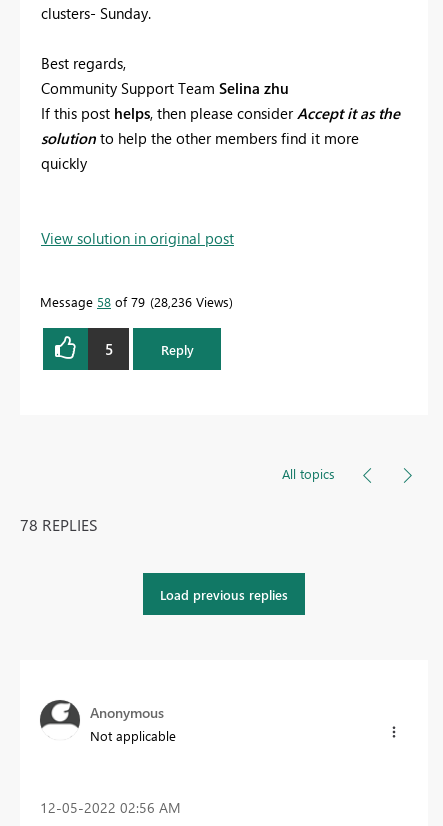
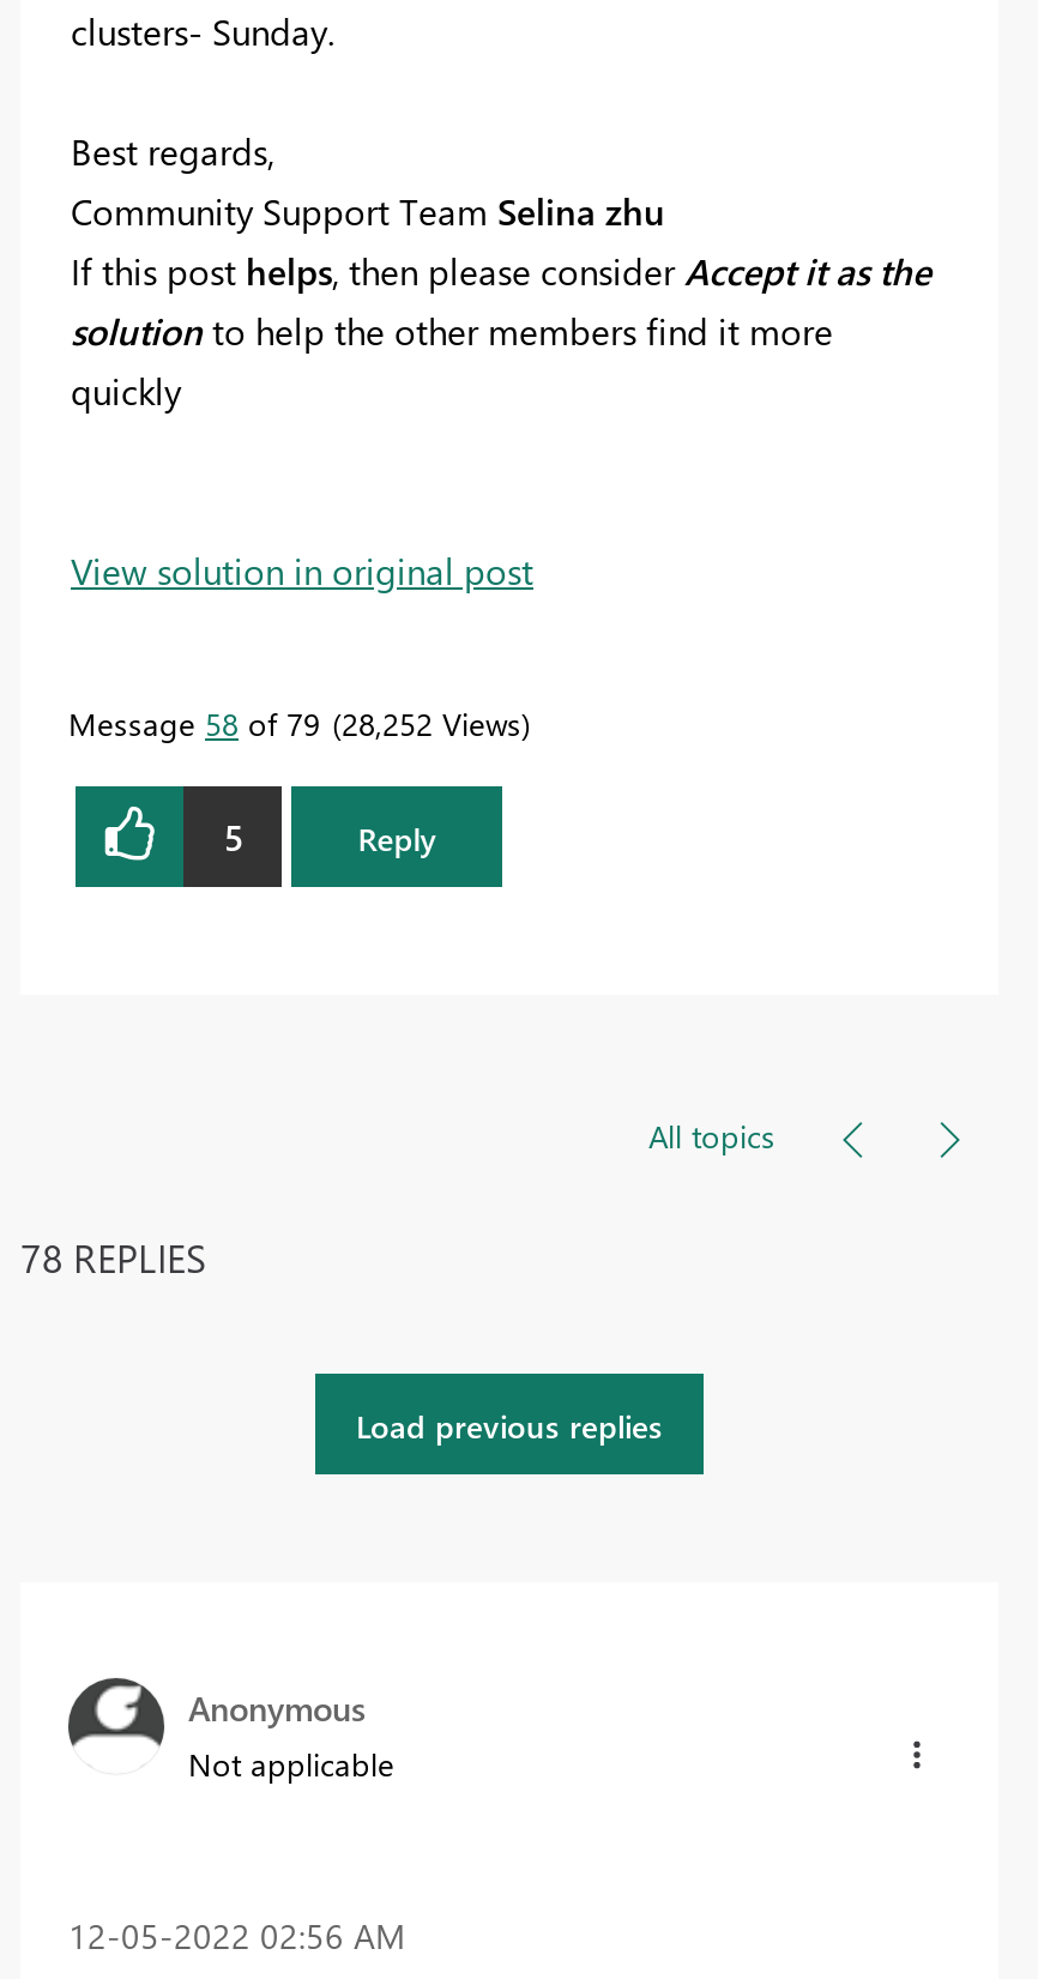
[40,293,229,310] Message 58 of 79 28,236 Views -> [68,703,521,743] Message 58 of 79 28,252 Views

